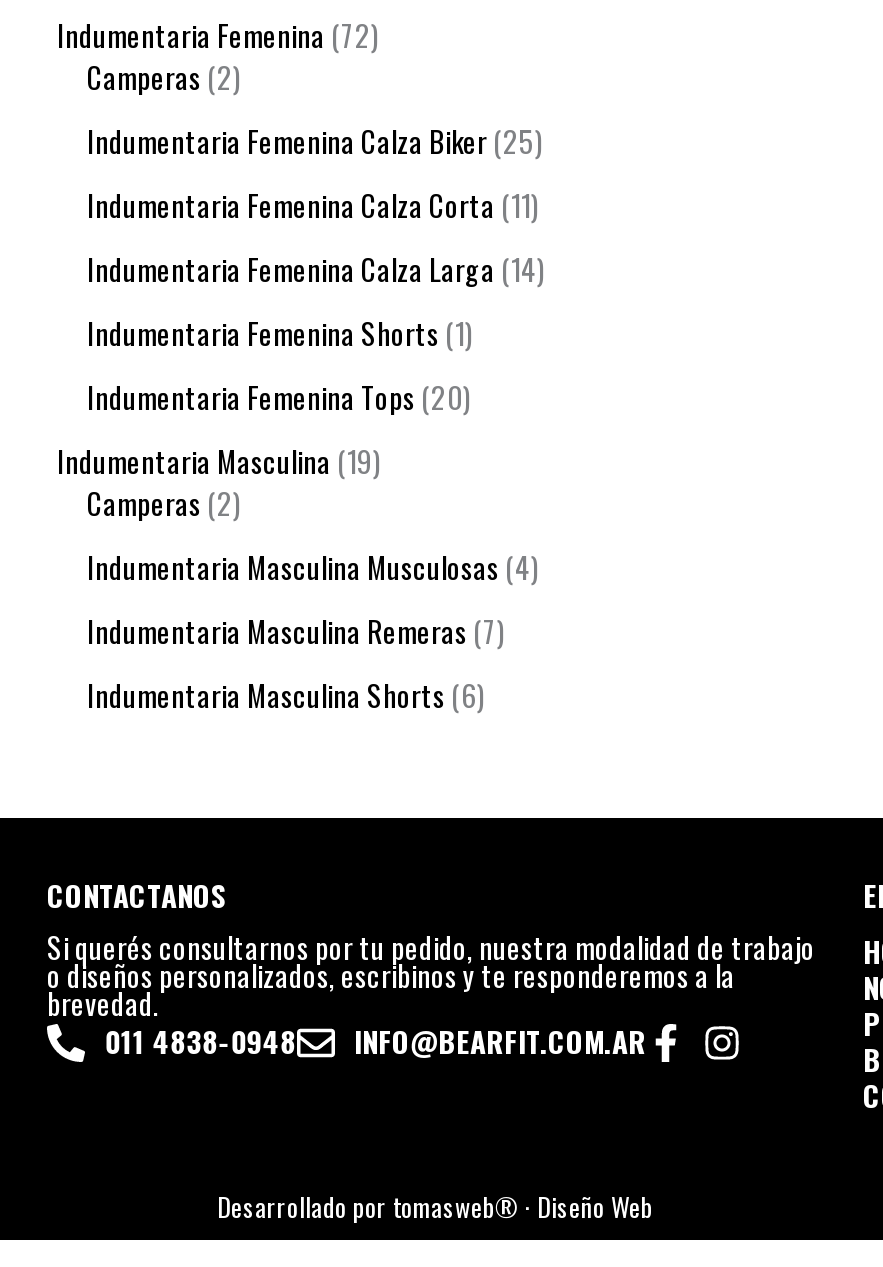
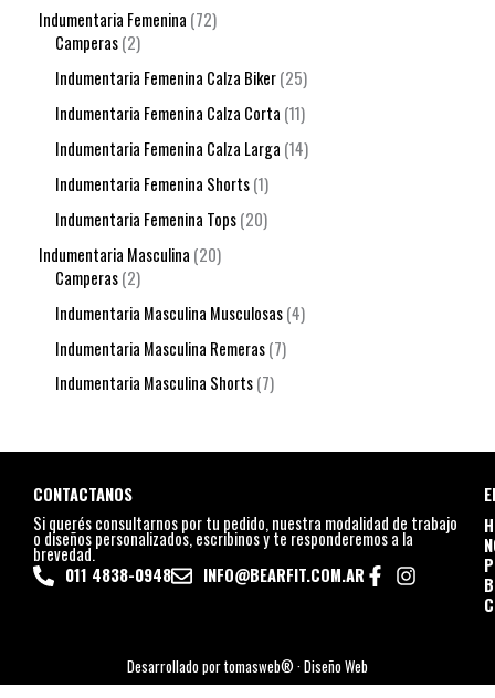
[57,439,373,481] Indumentaria Masculina 19 -> [39,243,217,266] Indumentaria Masculina 20
[87,673,477,715] Indumentaria Masculina Shorts 6 -> [55,372,270,395] Indumentaria Masculina Shorts 7

